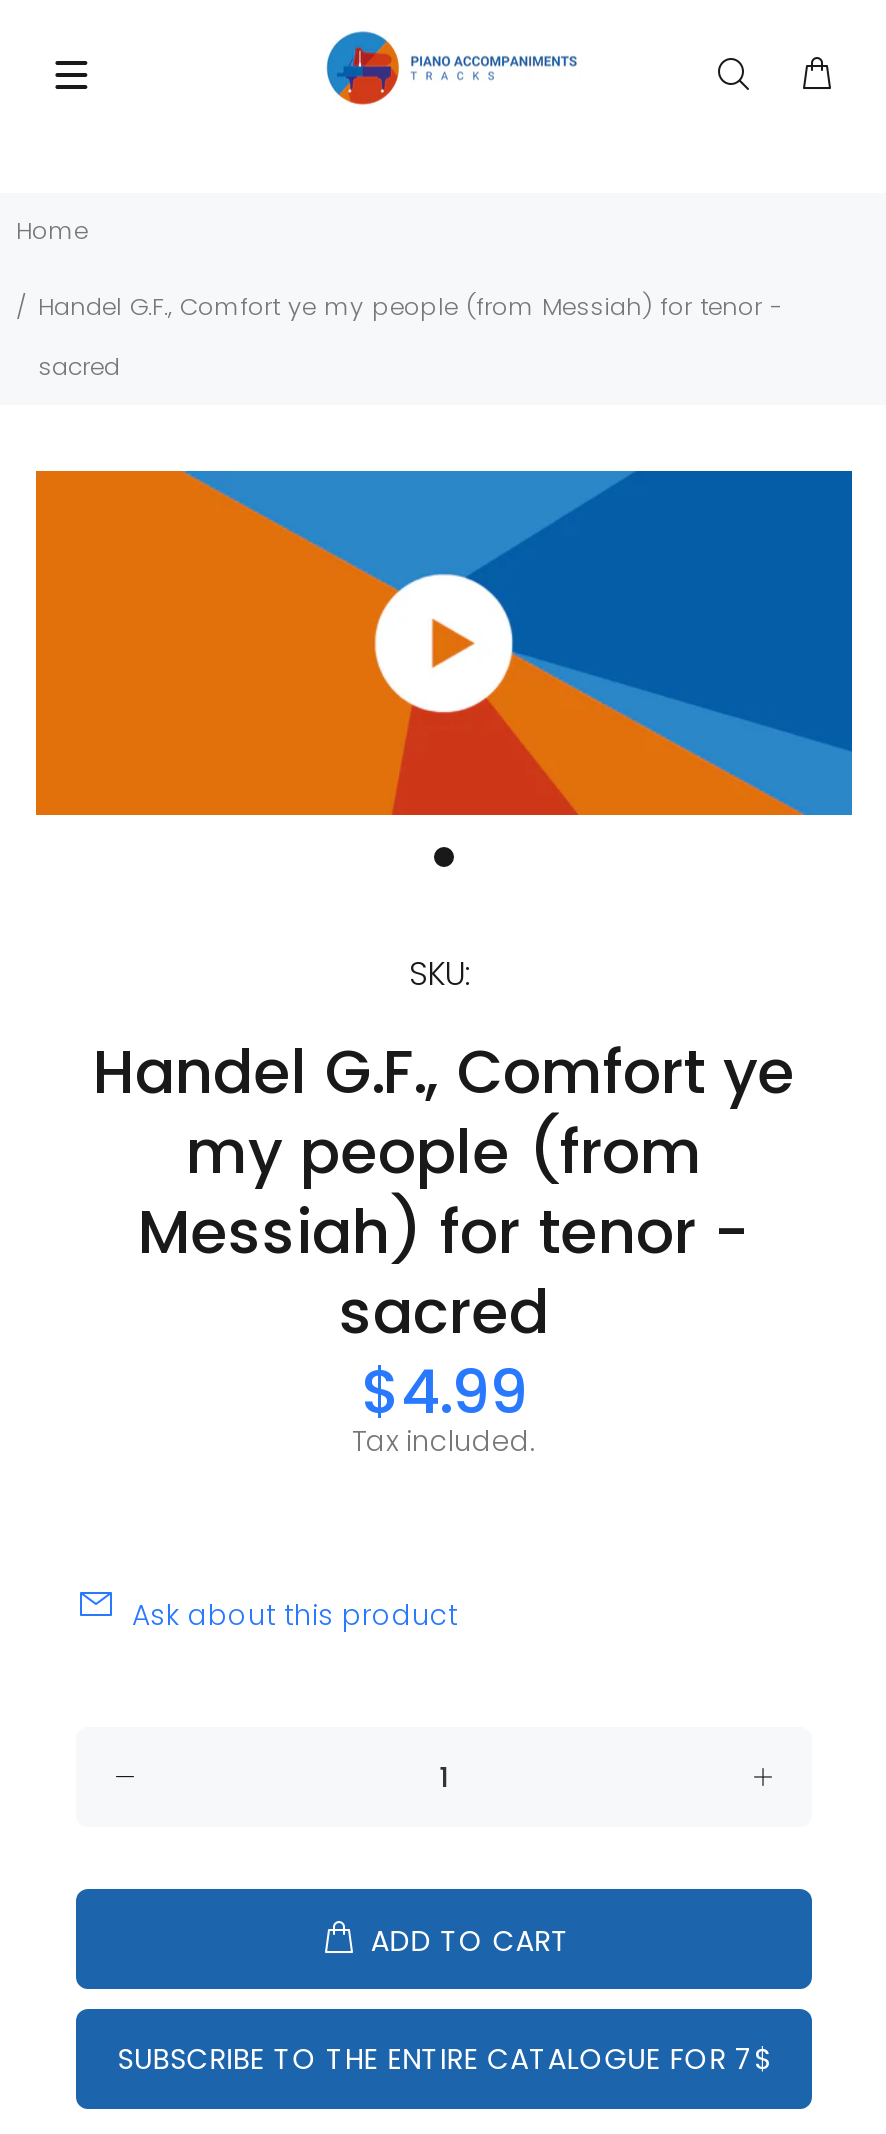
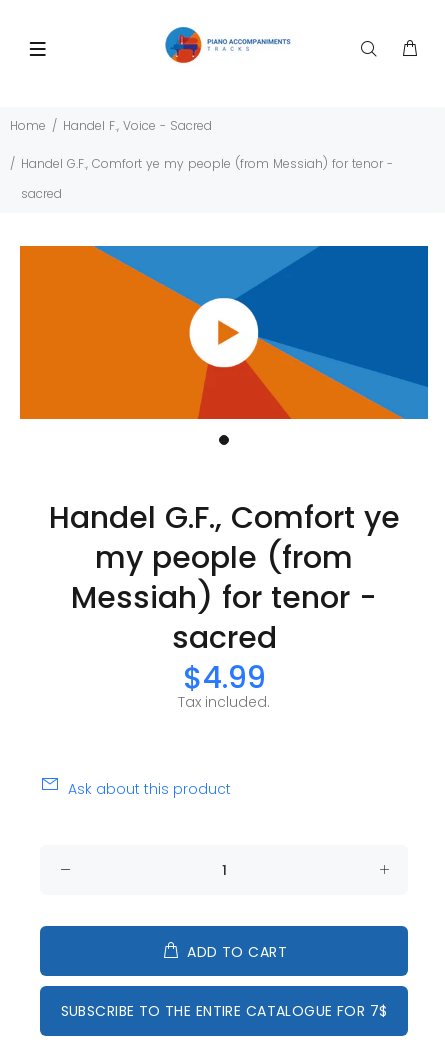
none -> [63,117,212,134] Handel F., Voice - Sacred
[409,951,471,997] SKU: -> none

